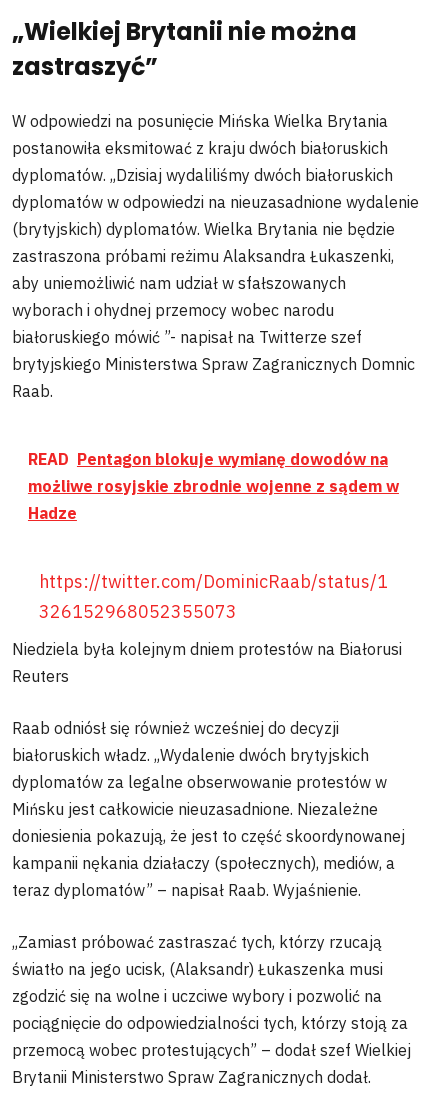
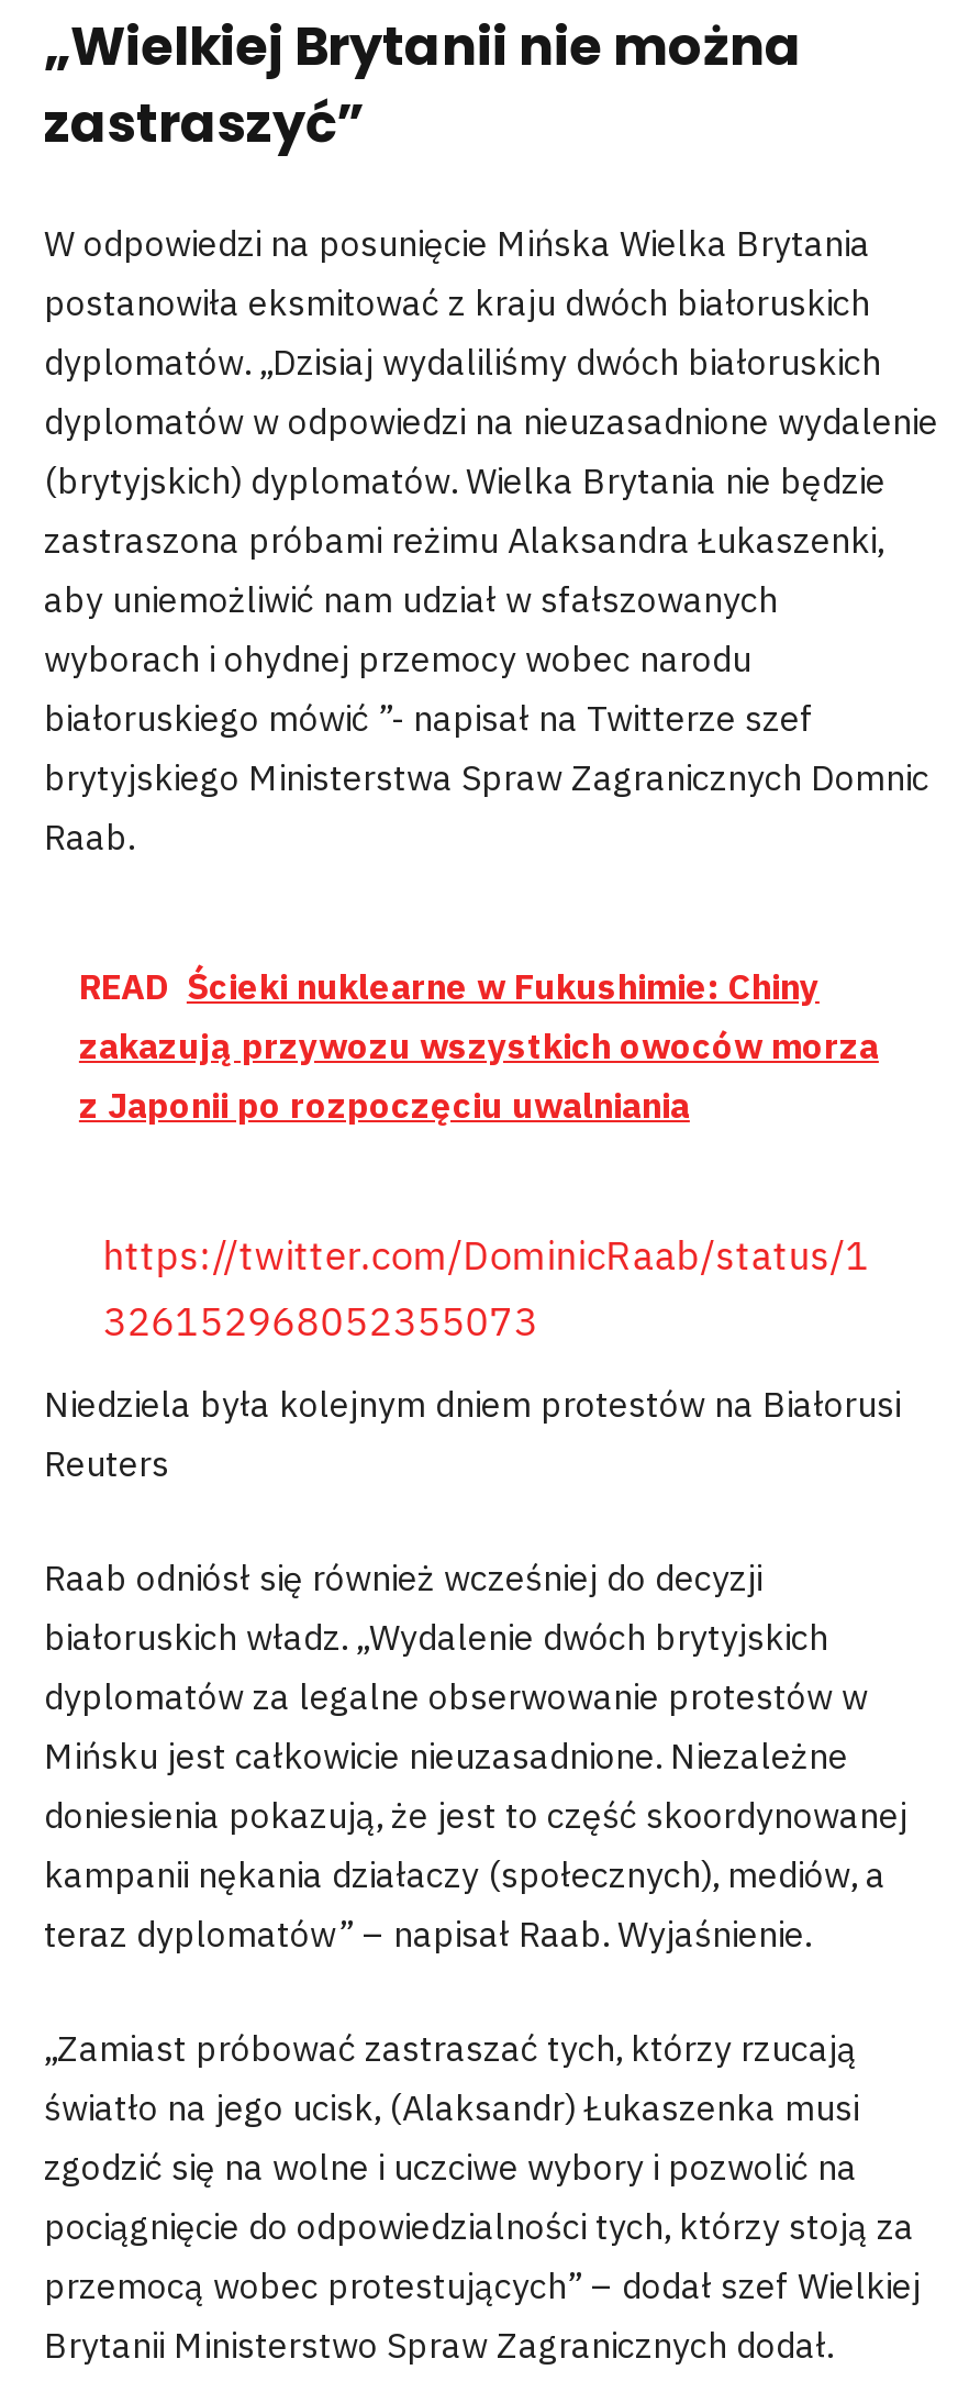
[28,449,399,523] READ Pentagon blokuje wymianę dowodów na | możliwe rosyjskie zbrodnie wojenne z sądem w | Hadze -> [79,963,879,1126] READ Ścieki nuklearne w Fukushimie: Chiny | zakazują przywozu wszystkich owoców morza | z Japonii po rozpoczęciu uwalniania

